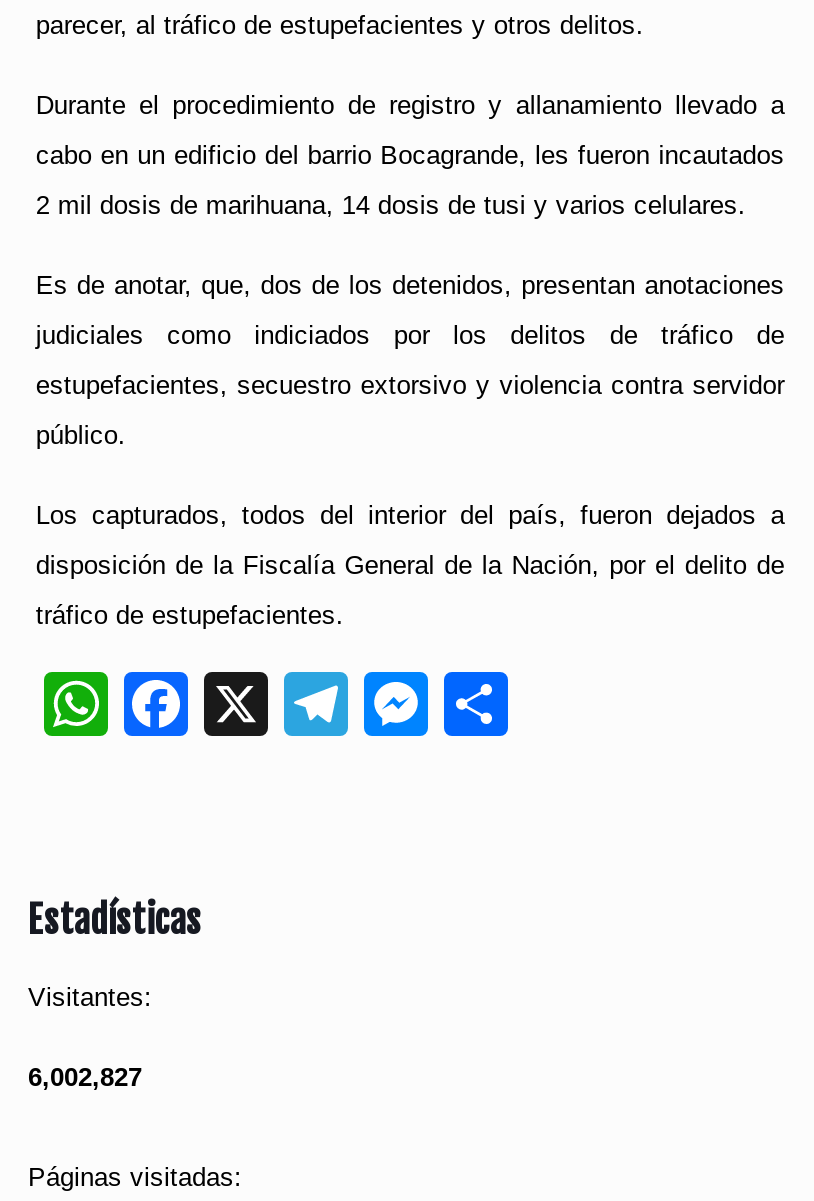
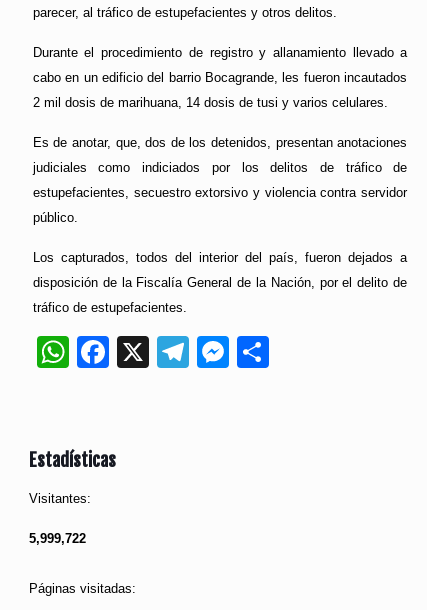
[28,1062,142,1092] 6,002,827 -> [29,531,86,546] 5,999,722

